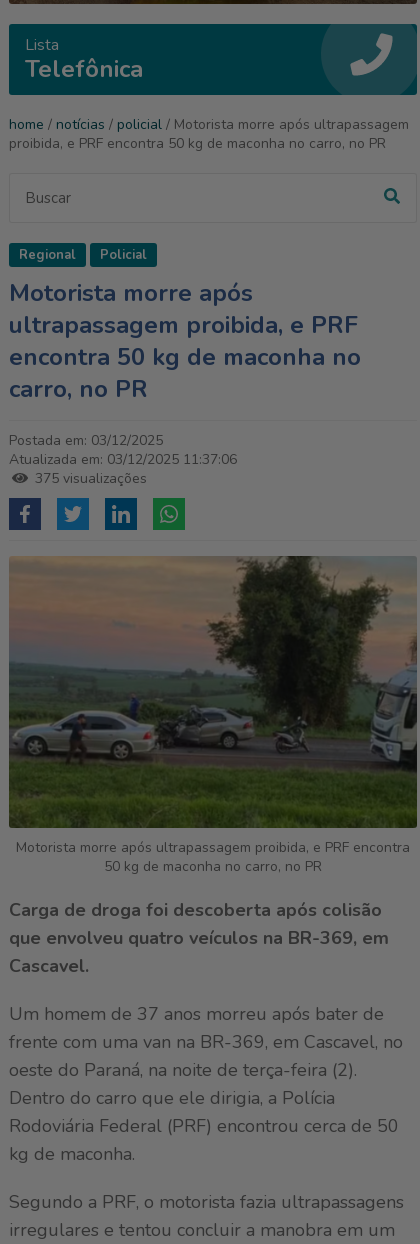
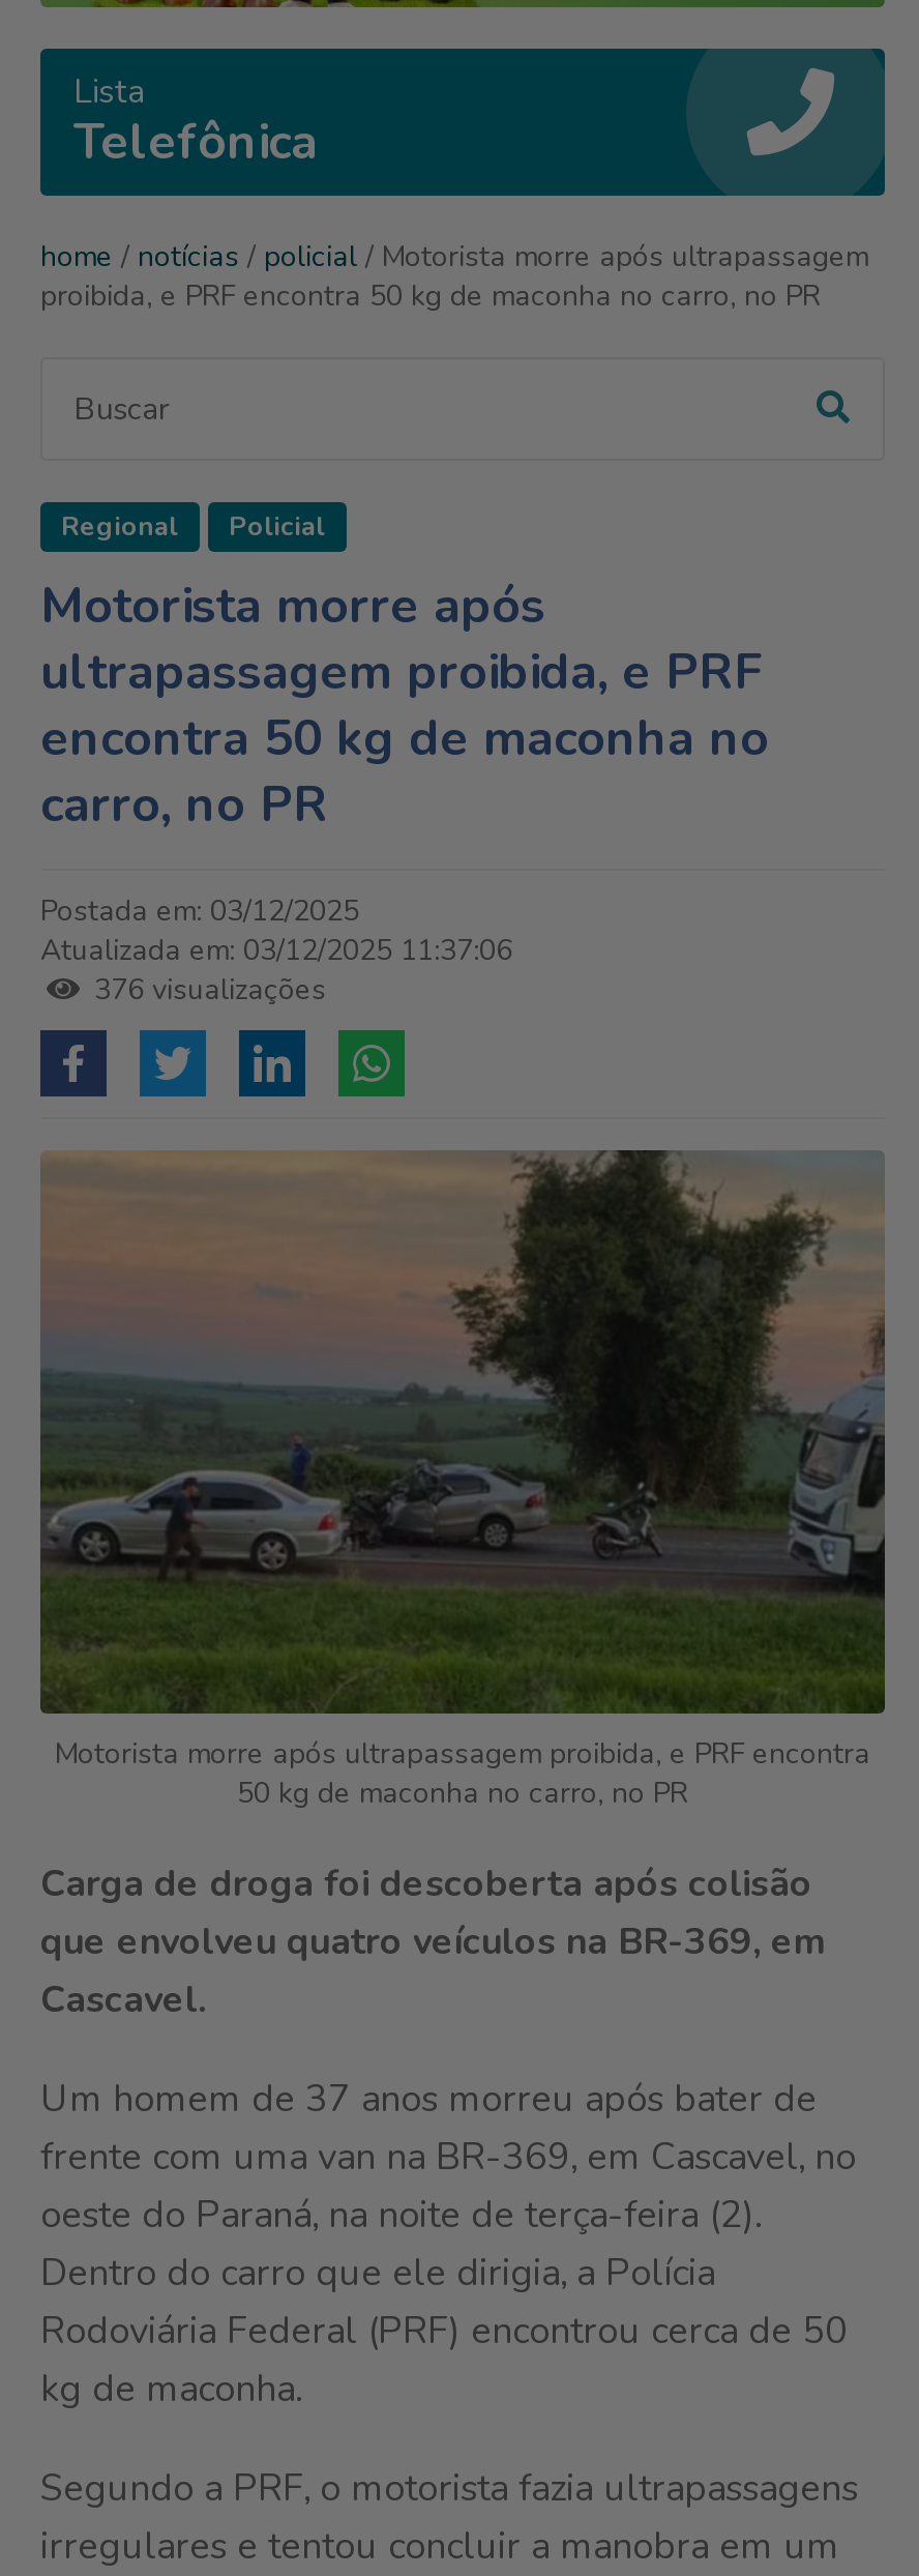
[31,469,147,488] 375 visualizações -> [86,971,326,1010] 376 visualizações

